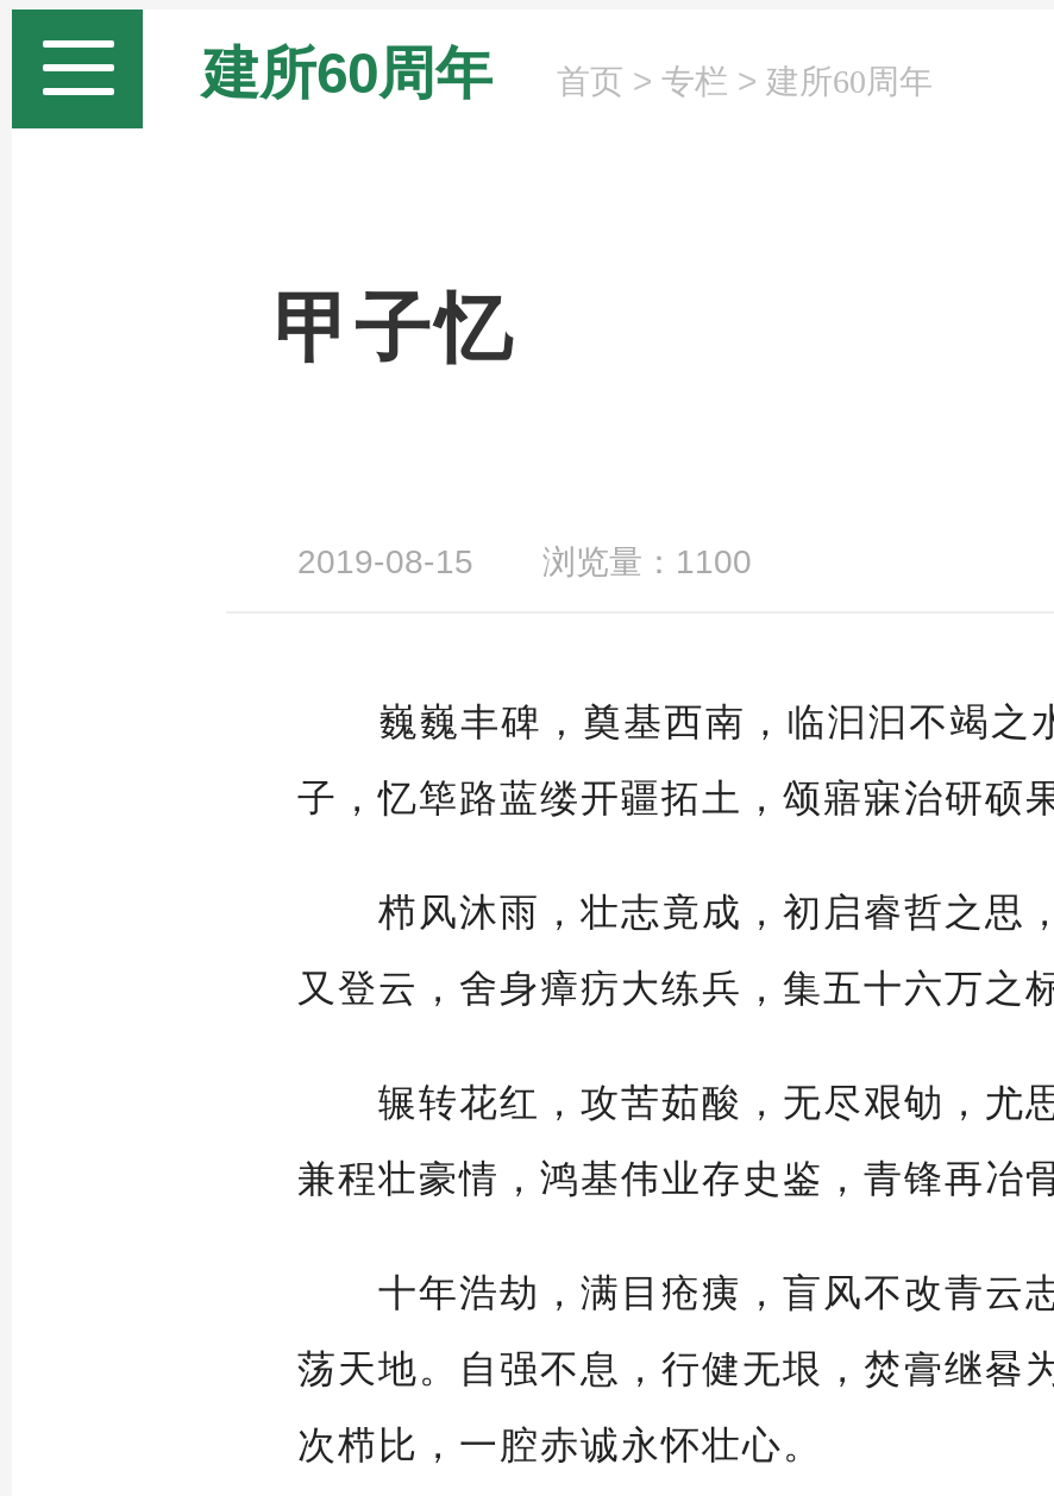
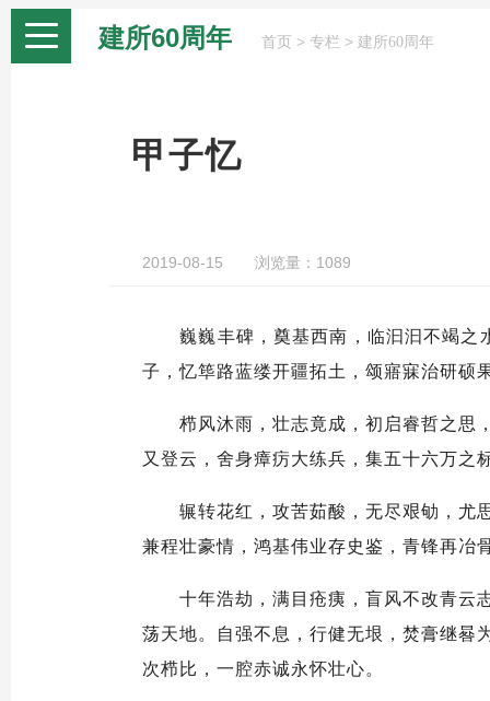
[297,542,752,580] 2019-08-15 浏览量：1100 -> [142,254,351,271] 2019-08-15 浏览量：1089

